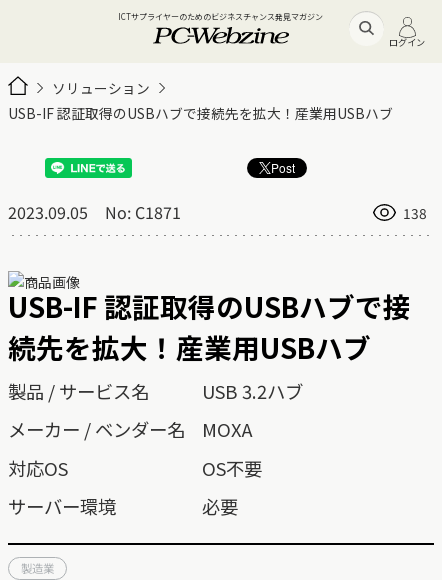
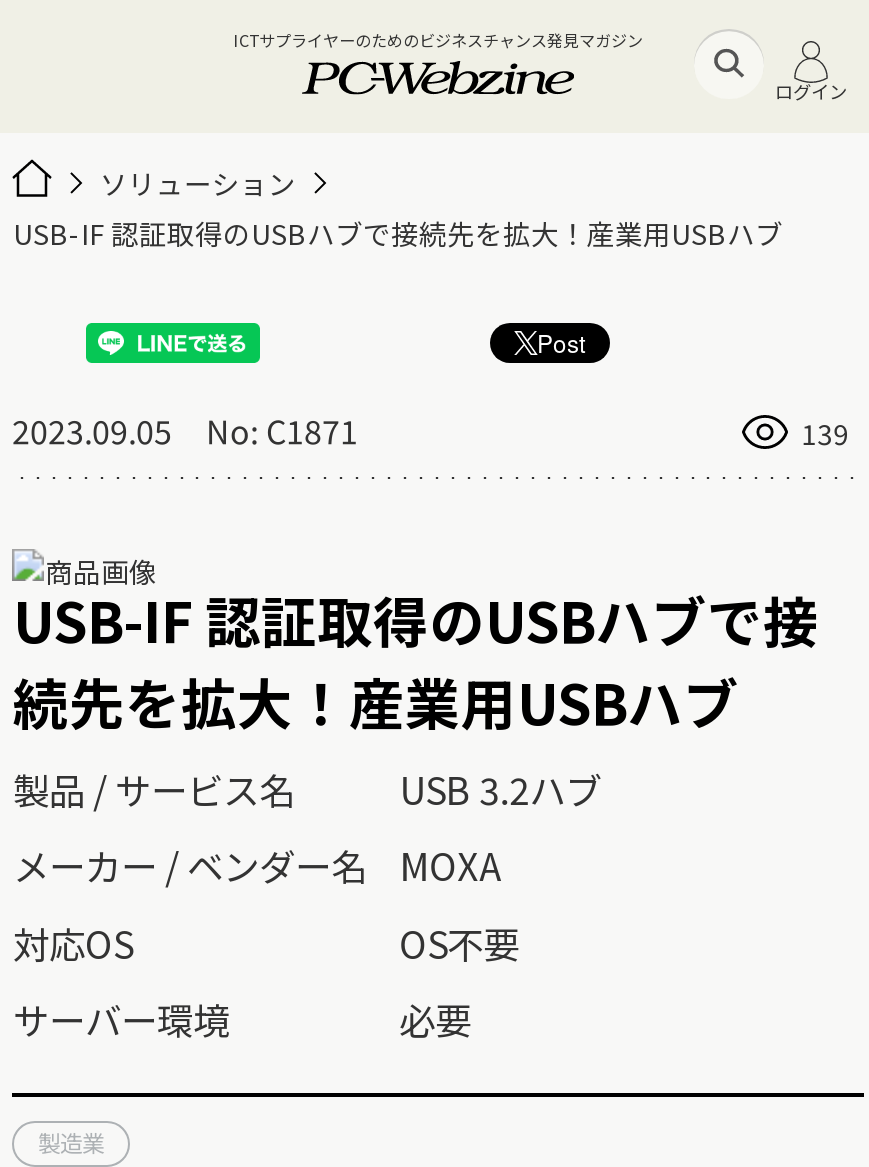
[403,203,427,223] 138 -> [801,413,849,453] 139

